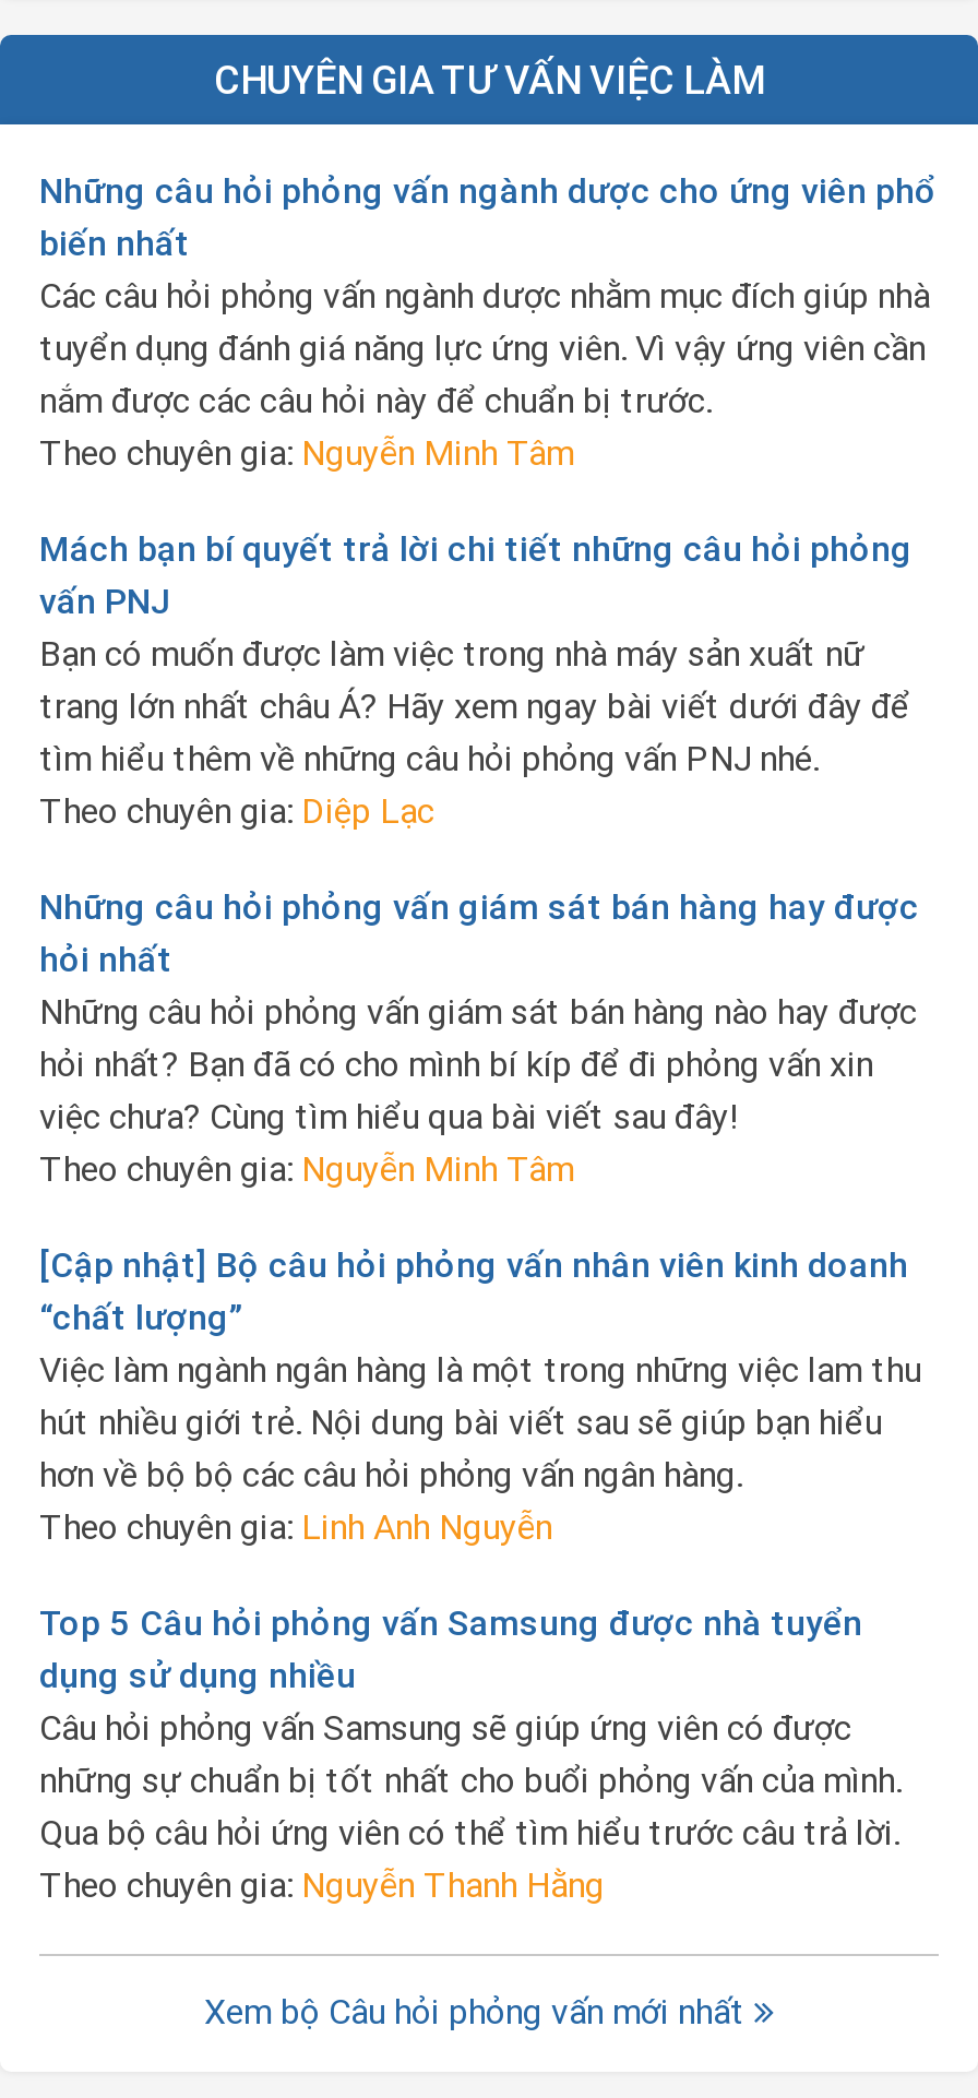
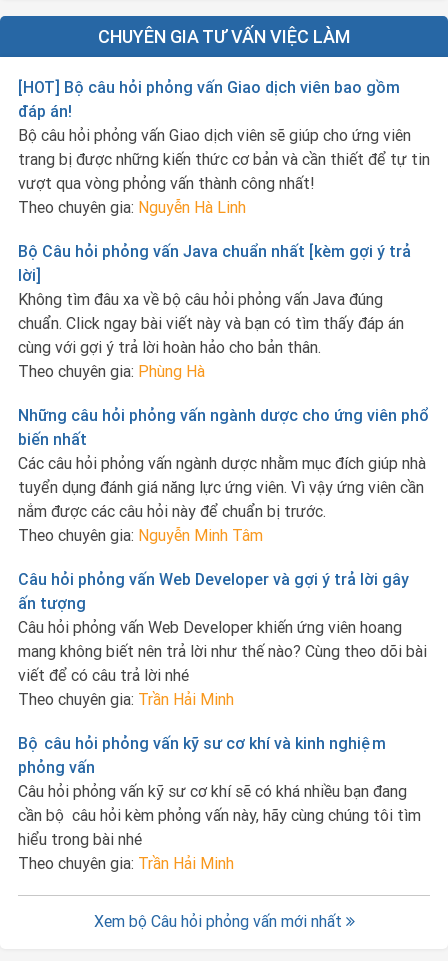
none -> [18,77,430,381] [HOT] Bộ câu hỏi phỏng vấn Giao dịch viên bao gồm | đáp án! | Bộ câu hỏi phỏng vấn Giao dịch viên sẽ giúp cho ứng viên | trang bị được những kiến thức cơ bản và cần thiết để tự tin | vượt qua vòng phỏng vấn thành công nhất! | Theo chuyên gia: Nguyễn Hà Linh | Bộ Câu hỏi phỏng vấn Java chuẩn nhất [kèm gợi ý trả | lời] | Không tìm đâu xa về bộ câu hỏi phỏng vấn Java đúng | chuẩn. Click ngay bài viết này và bạn có tìm thấy đáp án | cùng với gợi ý trả lời hoàn hảo cho bản thân. | Theo chuyên gia: Phùng Hà
moved [39,168,937,474] -> [18,405,429,545]: Những câu hỏi phỏng vấn ngành dược cho ứng viên phổ | biến nhất | Các câu hỏi phỏng vấn ngành dược nhằm mục đích giúp nhà | tuyển dụng đánh giá năng lực ứng viên. Vì vậy ứng viên cần | nắm được các câu hỏi này để chuẩn bị trước. | Theo chuyên gia: Nguyễn Minh Tâm
[39,526,921,1906] Mách bạn bí quyết trả lời chi tiết những câu hỏi phỏng | vấn PNJ | Bạn có muốn được làm việc trong nhà máy sản xuất nữ | trang lớn nhất châu Á? Hãy xem ngay bài viết dưới đây để | tìm hiểu thêm về những câu hỏi phỏng vấn PNJ nhé. | Theo chuyên gia: Diệp Lạc | Những câu hỏi phỏng vấn giám sát bán hàng hay được | hỏi nhất | Những câu hỏi phỏng vấn giám sát bán hàng nào hay được | hỏi nhất? Bạn đã có cho mình bí kíp để đi phỏng vấn xin | việc chưa? Cùng tìm hiểu qua bài viết sau đây! | Theo chuyên gia: Nguyễn Minh Tâm | [Cập nhật] Bộ câu hỏi phỏng vấn nhân viên kinh doanh | “chất lượng” | Việc làm ngành ngân hàng là một trong những việc lam thu | hút nhiều giới trẻ. Nội dung bài viết sau sẽ giúp bạn hiểu | hơn về bộ bộ các câu hỏi phỏng vấn ngân hàng. | Theo chuyên gia: Linh Anh Nguyễn | Top 5 Câu hỏi phỏng vấn Samsung được nhà tuyển | dụng sử dụng nhiều | Câu hỏi phỏng vấn Samsung sẽ giúp ứng viên có được | những sự chuẩn bị tốt nhất cho buổi phỏng vấn của mình. | Qua bộ câu hỏi ứng viên có thể tìm hiểu trước câu trả lời. | Theo chuyên gia: Nguyễn Thanh Hằng -> [18,569,427,873] Câu hỏi phỏng vấn Web Developer và gợi ý trả lời gây | ấn tượng | Câu hỏi phỏng vấn Web Developer khiến ứng viên hoang | mang không biết nên trả lời như thế nào? Cùng theo dõi bài | viết để có câu trả lời nhé | Theo chuyên gia: Trần Hải Minh | Bộ câu hỏi phỏng vấn kỹ sư cơ khí và kinh nghiệm | phỏng vấn | Câu hỏi phỏng vấn kỹ sư cơ khí sẽ có khá nhiều bạn đang | cần bộ câu hỏi kèm phỏng vấn này, hãy cùng chúng tôi tìm | hiểu trong bài nhé | Theo chuyên gia: Trần Hải Minh

